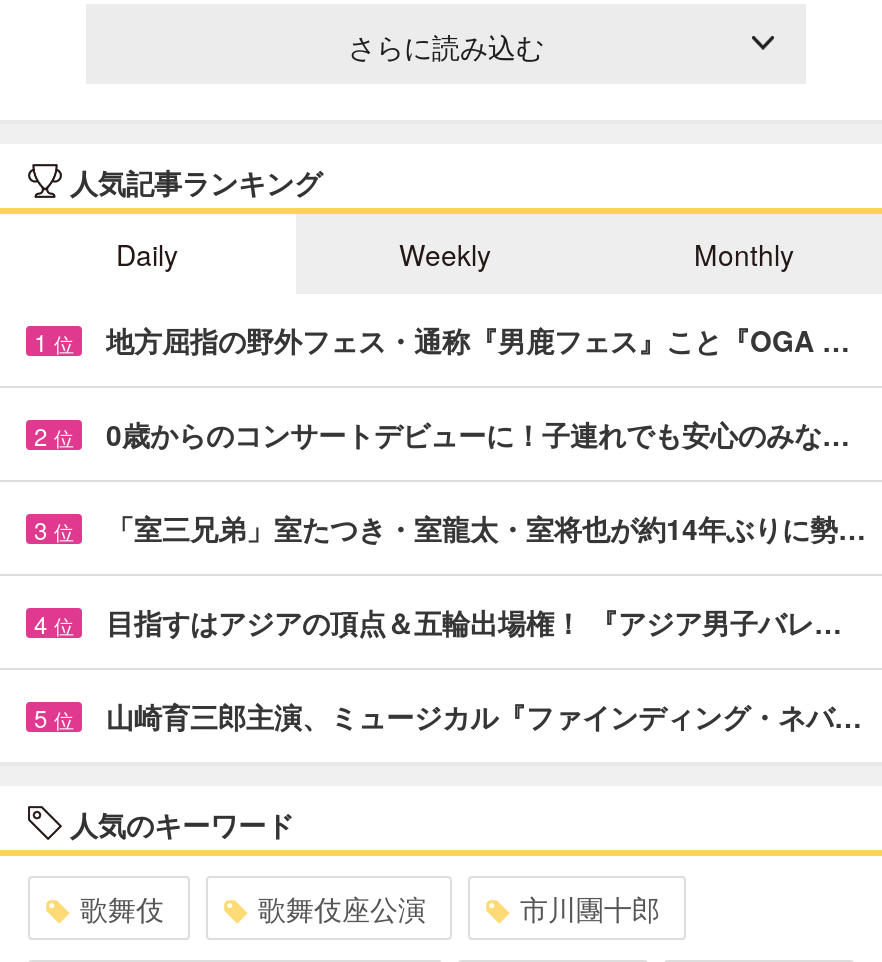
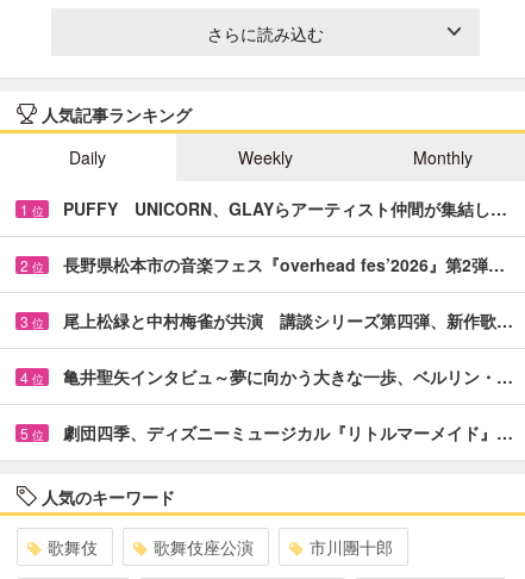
[106,320,850,360] 地方屈指の野外フェス・通称『男鹿フェス』こと『OGA … -> [63,196,507,220] PUFFY UNICORN、GLAYらアーティスト仲間が集結し…
[106,414,850,454] 0歳からのコンサートデビューに！子連れでも安心のみな… -> [63,252,505,276] 長野県松本市の音楽フェス『overhead fes’2026』第2弾…
[106,508,866,548] 「室三兄弟」室たつき・室龍太・室将也が約14年ぶりに勢… -> [63,308,513,332] 尾上松緑と中村梅雀が共演 講談シリーズ第四弾、新作歌…
[106,602,842,642] 目指すはアジアの頂点＆五輪出場権！ 『アジア男子バレ… -> [63,364,513,388] 亀井聖矢インタビュ～夢に向かう大きな一歩、ベルリン・…
[106,696,862,736] 山崎育三郎主演、ミュージカル『ファインディング・ネバ… -> [63,420,513,444] 劇団四季、ディズニーミュージカル『リトルマーメイド』…

